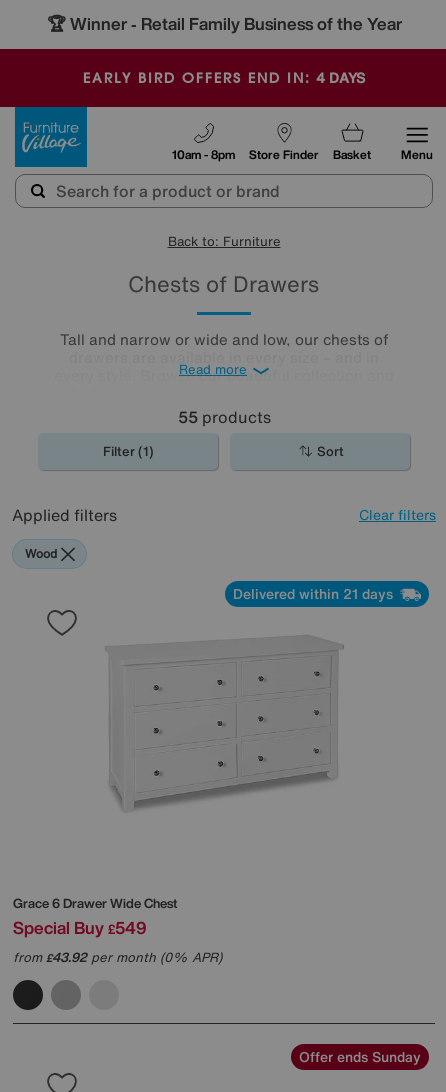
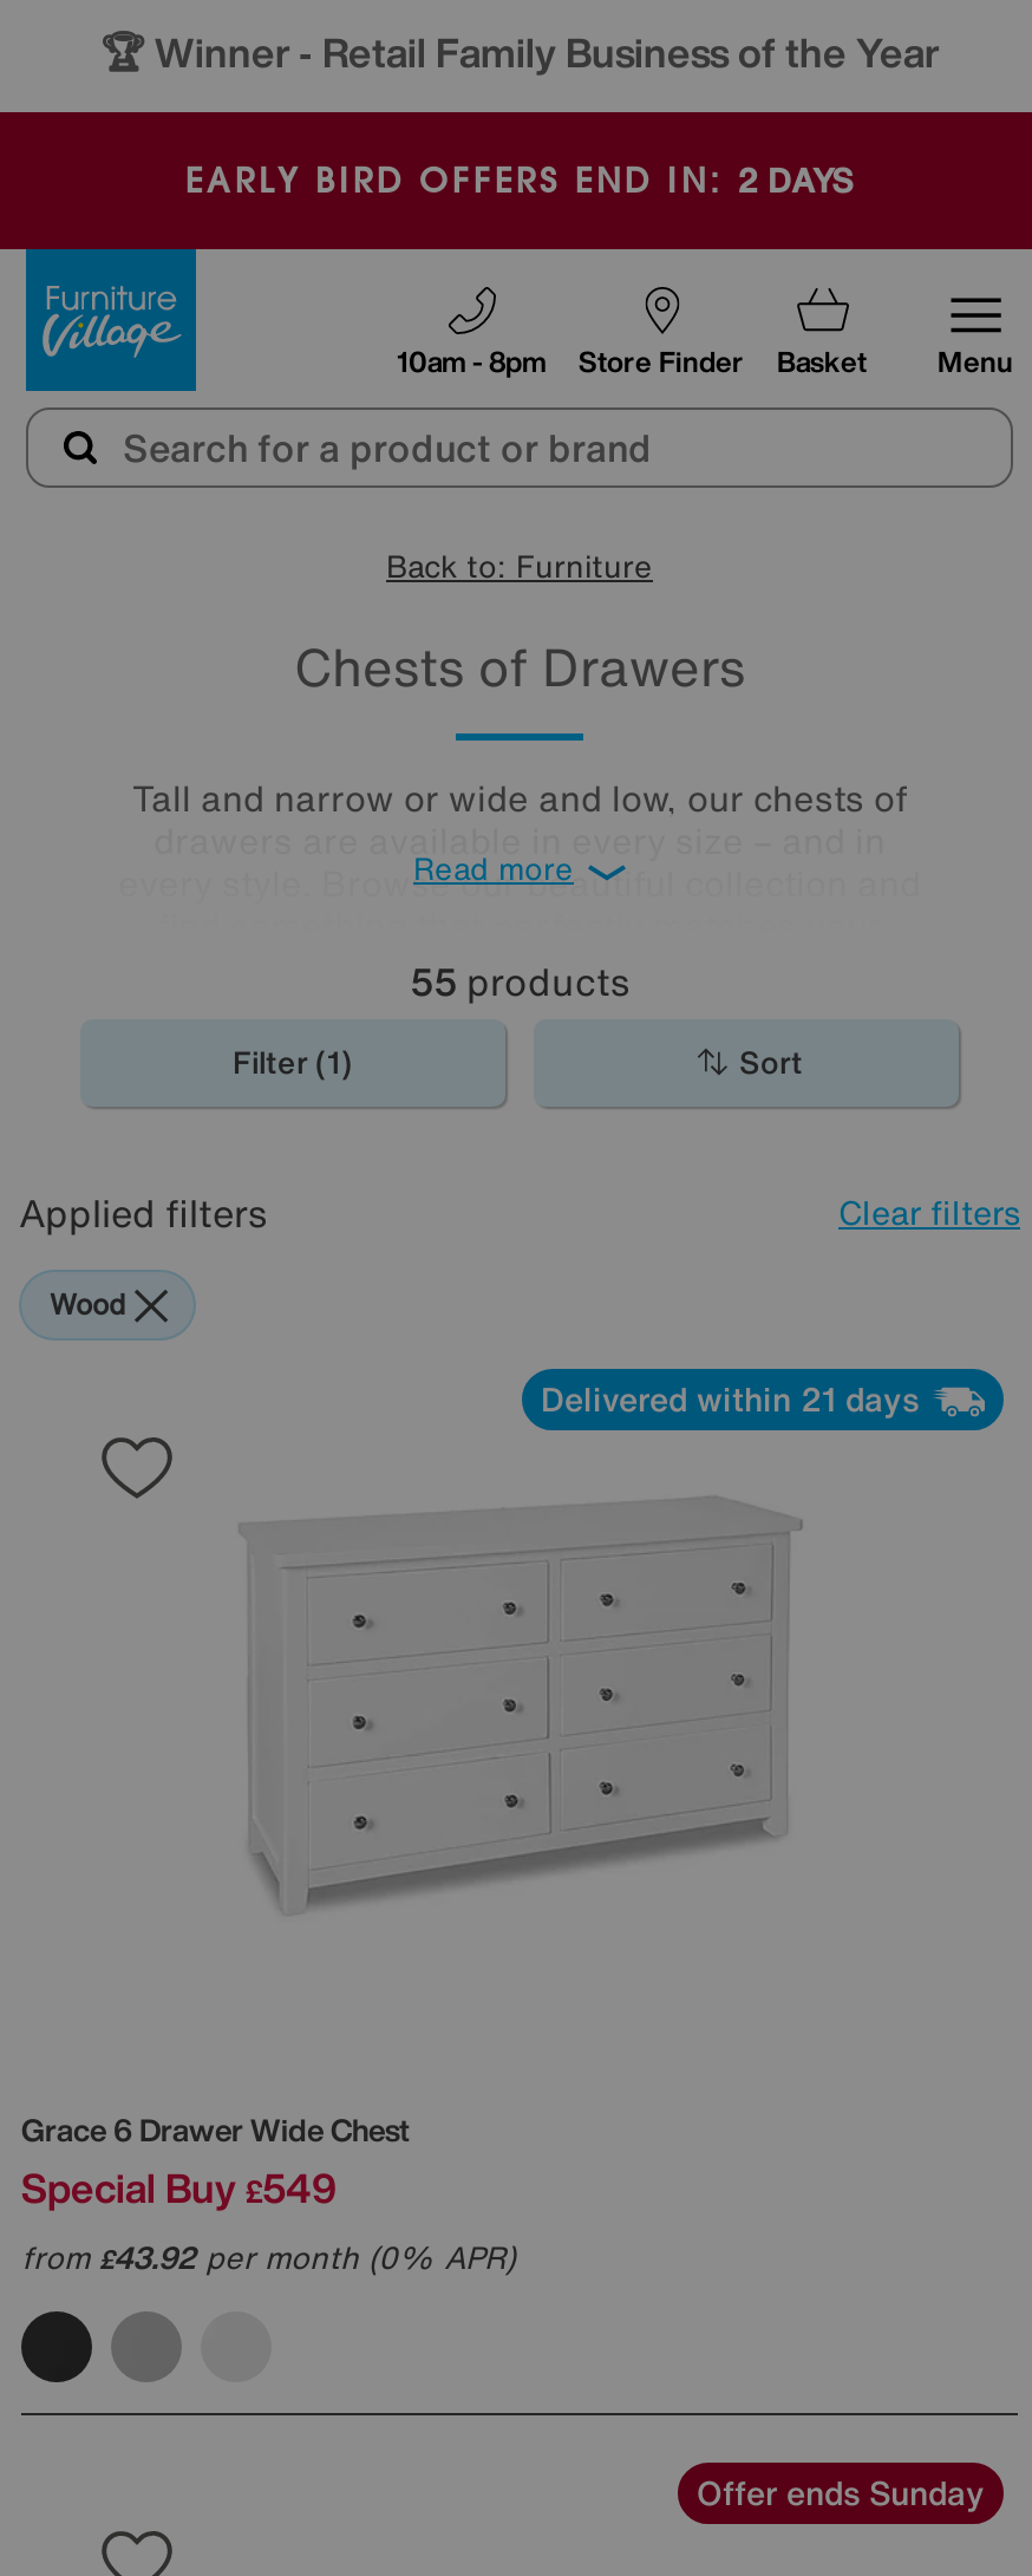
[83,67,365,88] EARLY BIRD OFFERS END IN: 4 DAYS -> [187,155,853,204] EARLY BIRD OFFERS END IN: 2 DAYS

